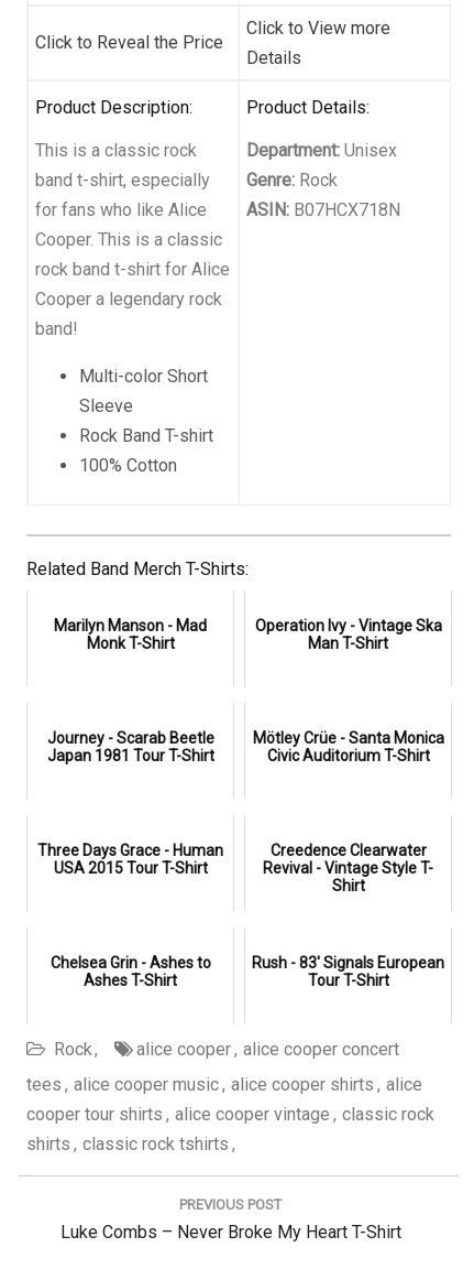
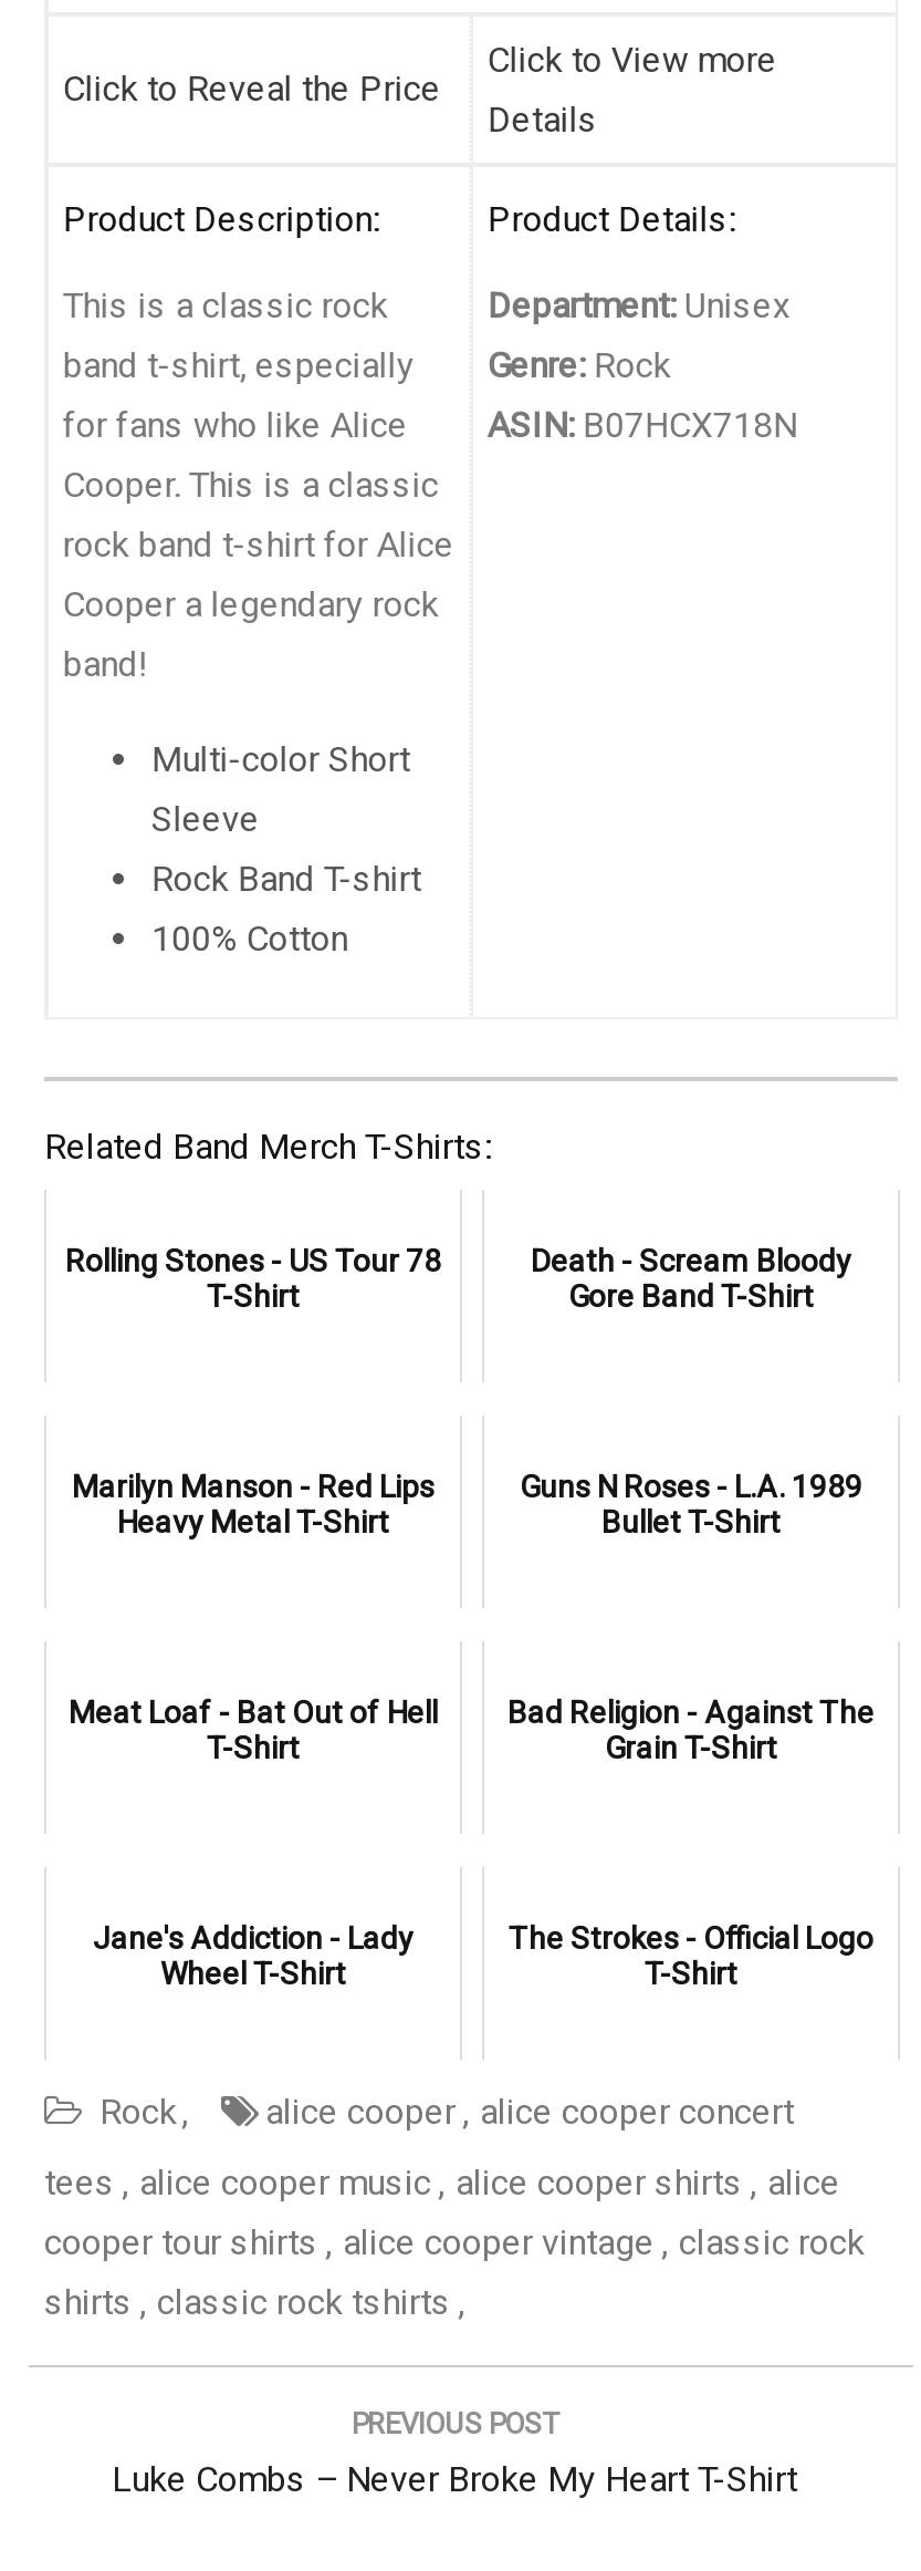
[54,617,207,652] Marilyn Manson - Mad | Monk T-Shirt -> [65,1243,441,1314] Rolling Stones - US Tour 78 | T-Shirt
[255,617,442,652] Operation Ivy - Vintage Ska | Man T-Shirt -> [531,1243,851,1314] Death - Scream Bloody | Gore Band T-Shirt
[47,729,214,764] Journey - Scarab Beetle | Japan 1981 Tour T-Shirt -> [72,1469,435,1540] Marilyn Manson - Red Lips | Heavy Metal T-Shirt
[252,729,444,764] Mötley Crüe - Santa Monica | Civic Auditorium T-Shirt -> [520,1469,862,1540] Guns N Roses - L.A. 1989 | Bullet T-Shirt
[37,842,223,877] Three Days Grace - Human | USA 2015 Tour T-Shirt -> [69,1694,438,1765] Meat Loaf - Bat Out of Hell | T-Shirt
[263,842,433,894] Creedence Clearwater | Revival - Vintage Style T- | Shirt -> [507,1694,875,1765] Bad Religion - Against The | Grain T-Shirt
[50,954,211,989] Chelsea Grin - Ashes to | Ashes T-Shirt -> [93,1920,414,1991] Jane's Addiction - Lady | Wheel T-Shirt
[252,954,444,989] Rush - 83' Signals European | Tour T-Shirt -> [509,1920,873,1991] The Strokes - Official Logo | T-Shirt

